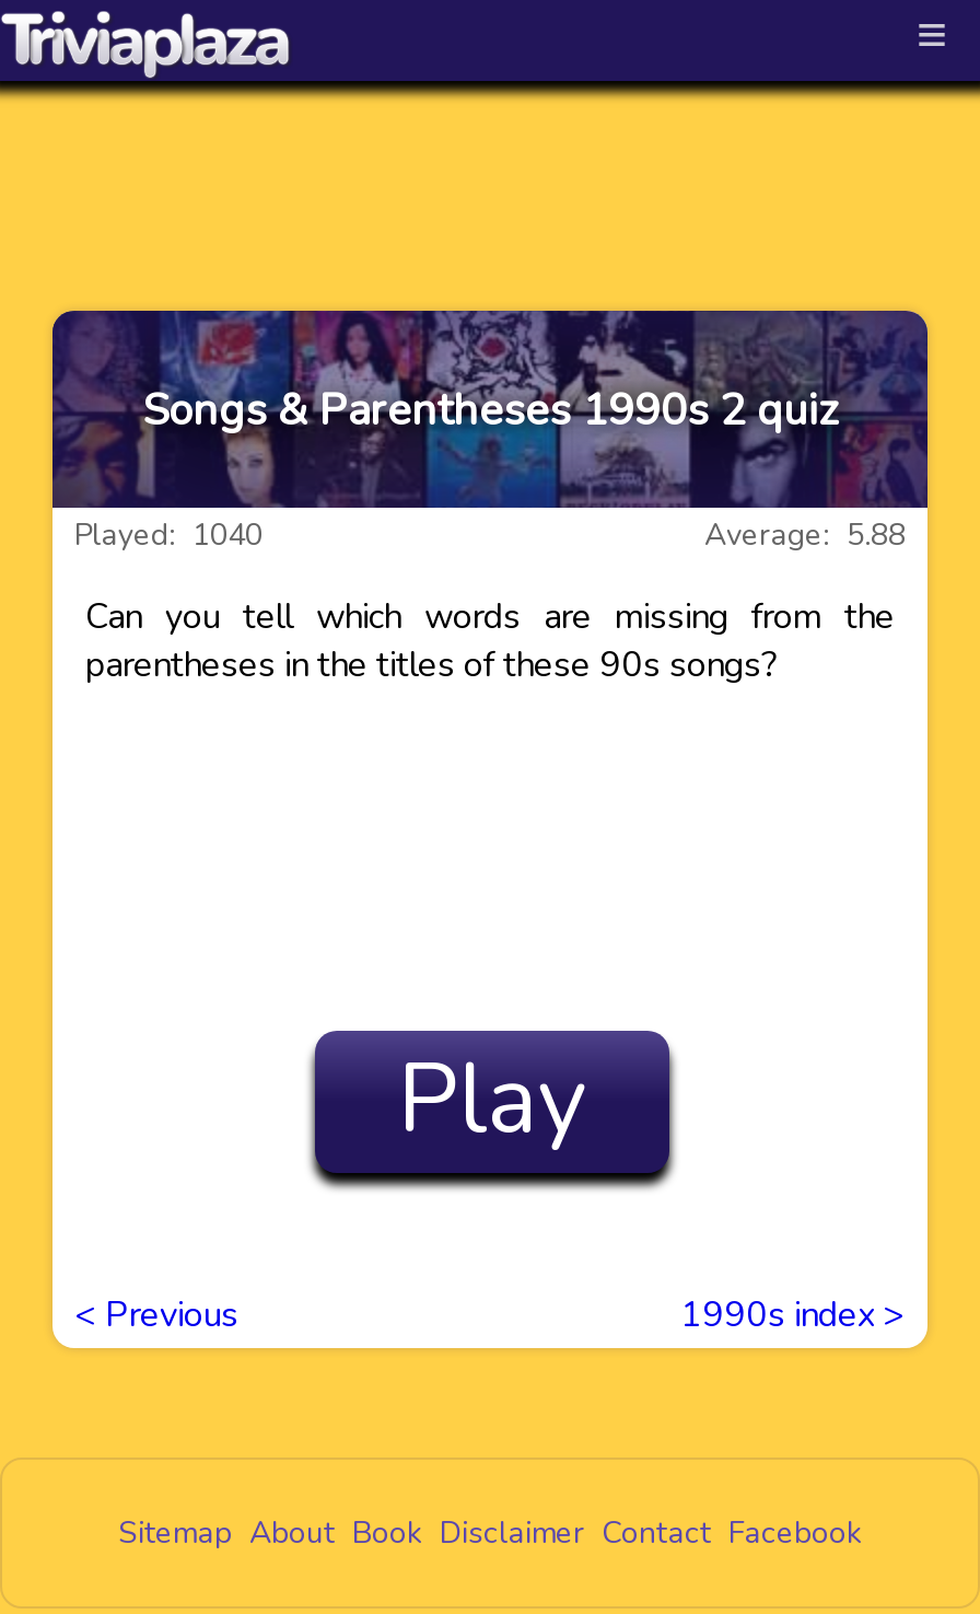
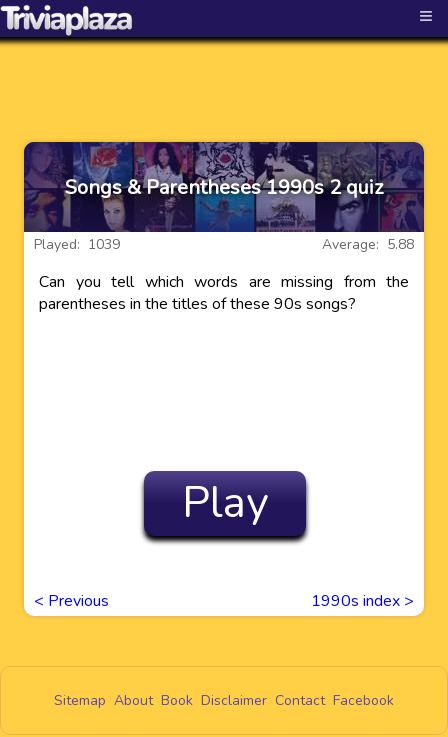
[74,514,262,556] Played: 1040 -> [34,235,120,254] Played: 1039

